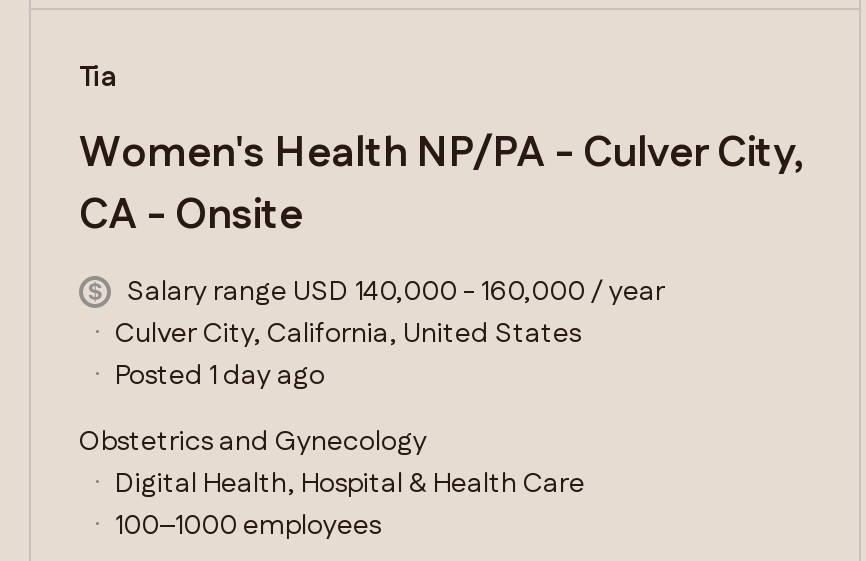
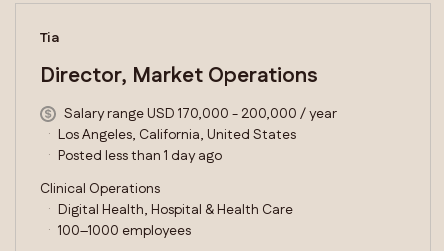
[79,124,805,396] Women's Health NP/PA - Culver City, | CA - Onsite | Salary range USD 140,000 - 160,000 / year | Culver City, California, United States | Posted 1 day ago -> [40,61,337,166] Director, Market Operations | Salary range USD 170,000 - 200,000 / year | Los Angeles, California, United States | Posted less than 1 day ago
[79,422,427,462] Obstetrics and Gynecology -> [40,179,160,199] Clinical Operations

